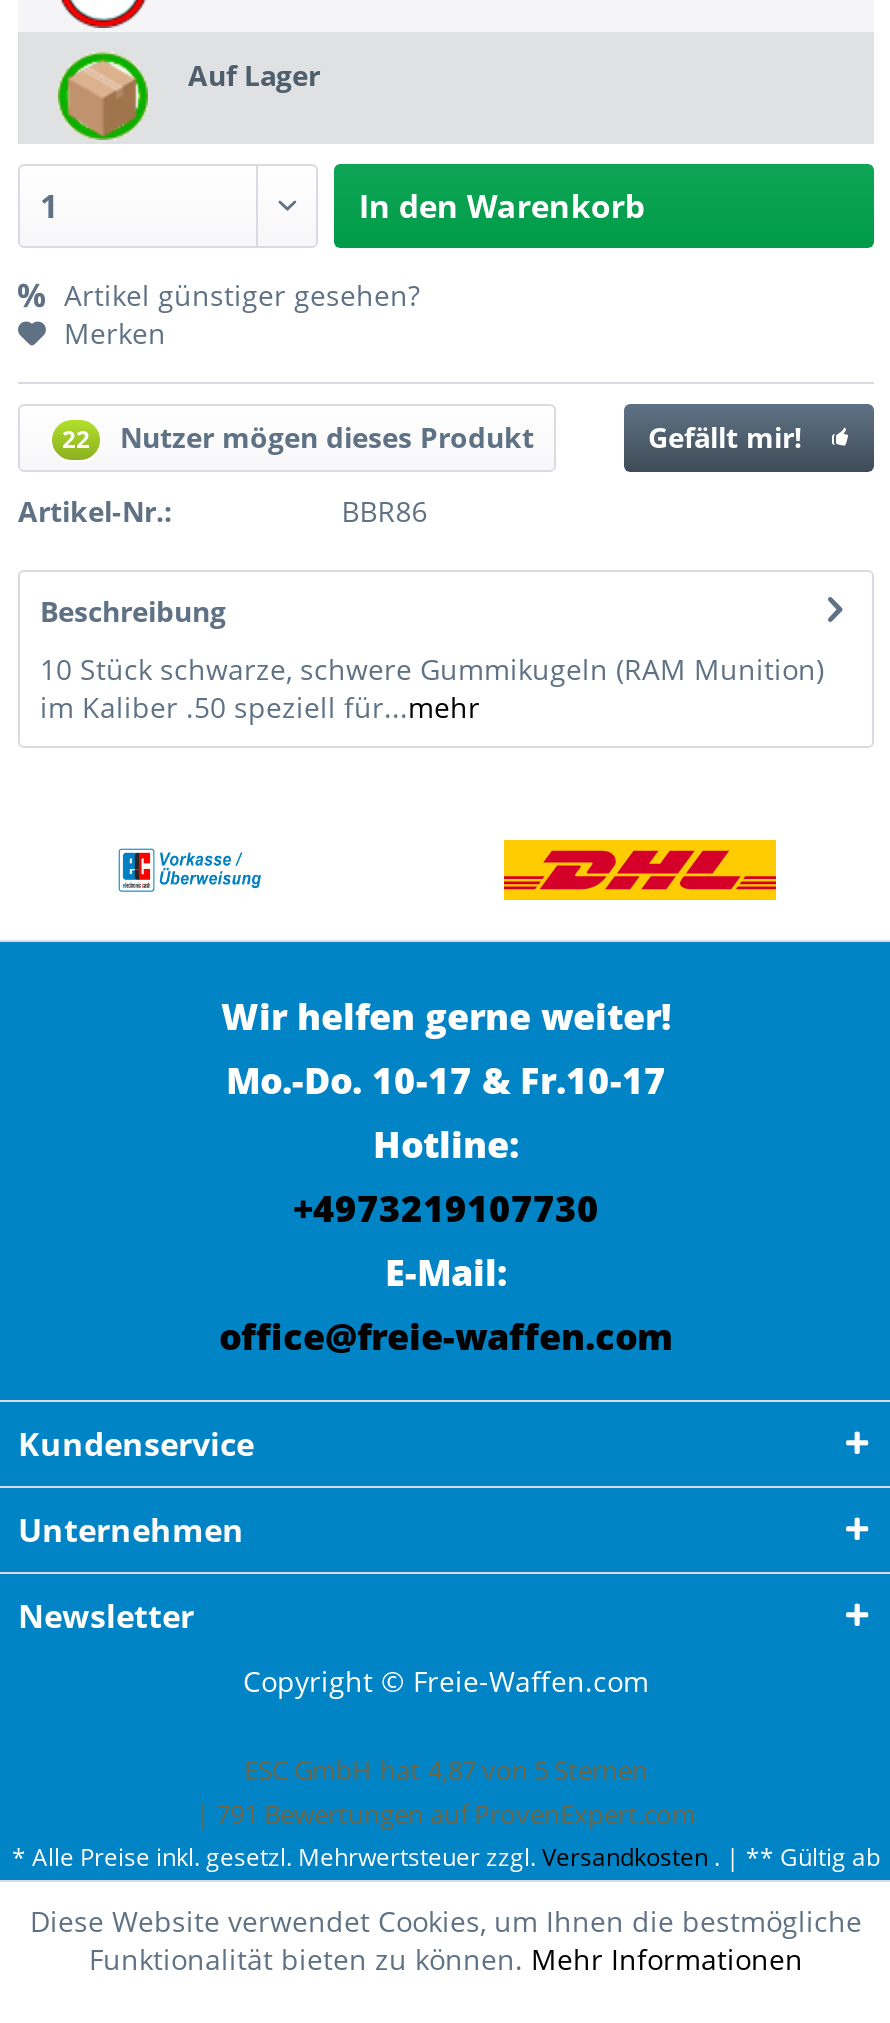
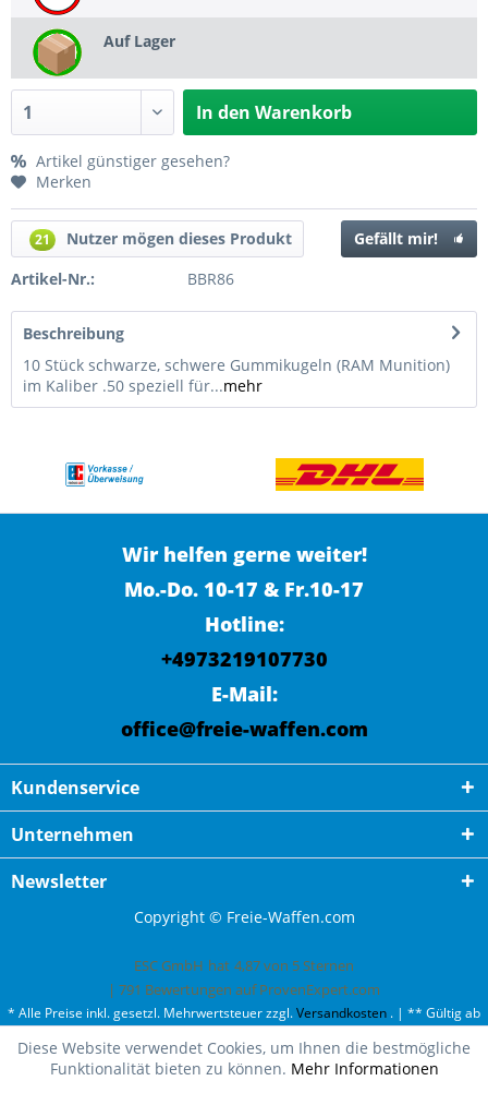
[62,417,534,455] 22 Nutzer mögen dieses Produkt -> [35,227,292,248] 21 Nutzer mögen dieses Produkt

